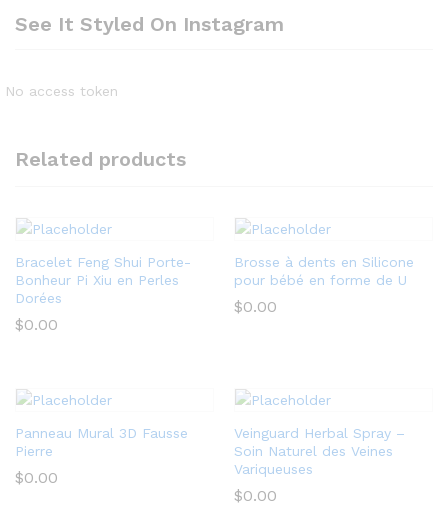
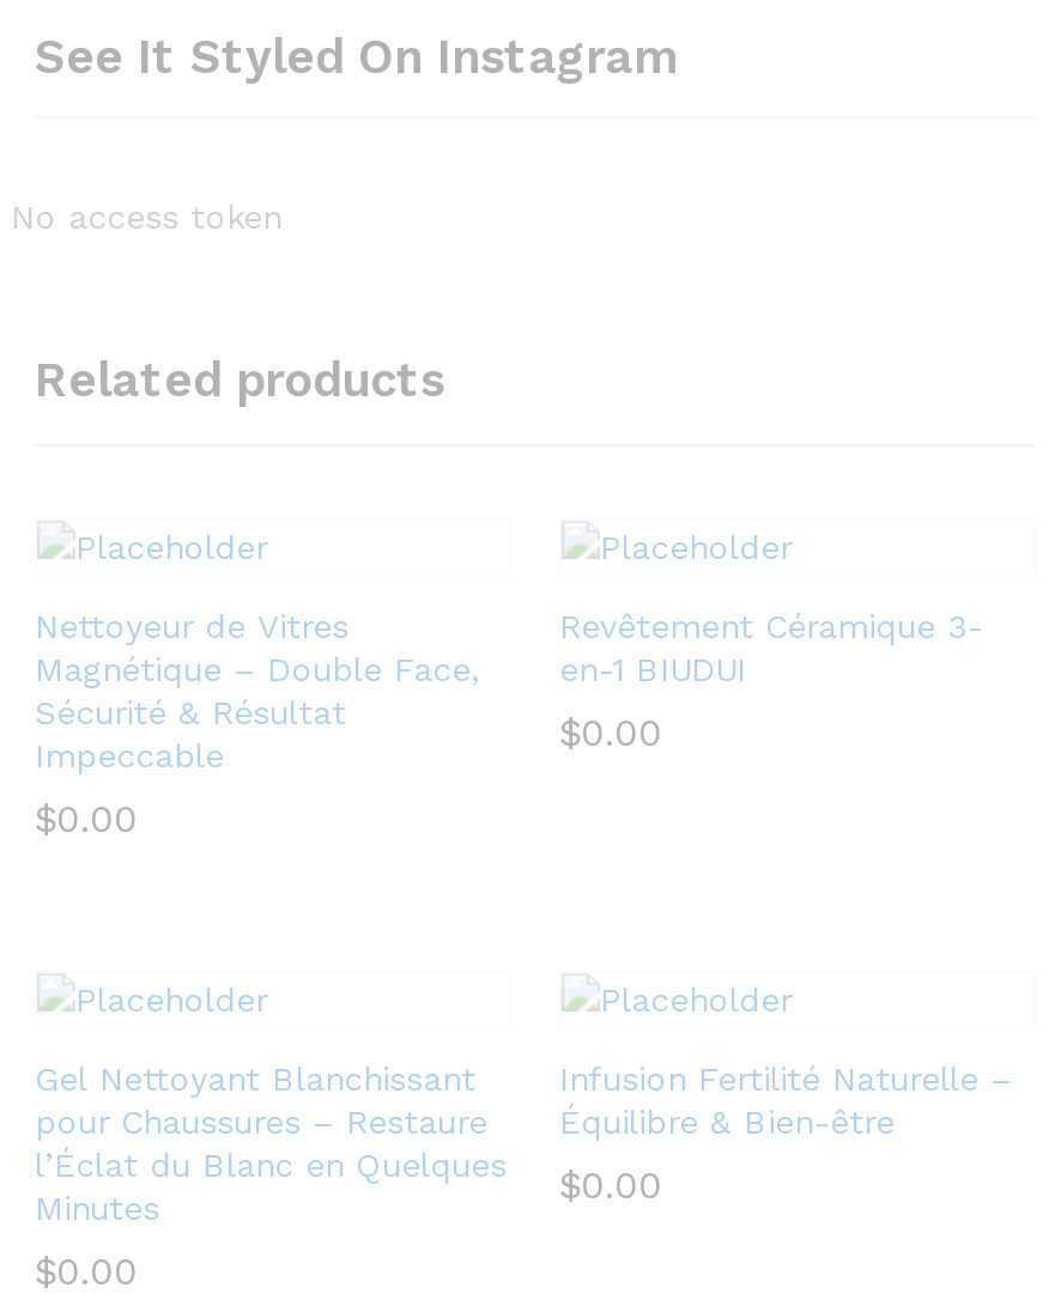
[15,254,191,306] Bracelet Feng Shui Porte- | Bonheur Pi Xiu en Perles | Dorées -> [35,606,480,774] Nettoyeur de Vitres | Magnétique – Double Face, | Sécurité & Résultat | Impeccable
[234,254,414,288] Brosse à dents en Silicone | pour bébé en forme de U -> [559,606,983,688] Revêtement Céramique 3- | en-1 BIUDUI
[15,425,188,459] Panneau Mural 3D Fausse | Pierre -> [35,1059,507,1227] Gel Nettoyant Blanchissant | pour Chaussures – Restaure | l’Éclat du Blanc en Quelques | Minutes
[234,425,405,477] Veinguard Herbal Spray – | Soin Naturel des Veines | Variqueuses -> [559,1059,1012,1140] Infusion Fertilité Naturelle – | Équilibre & Bien-être

